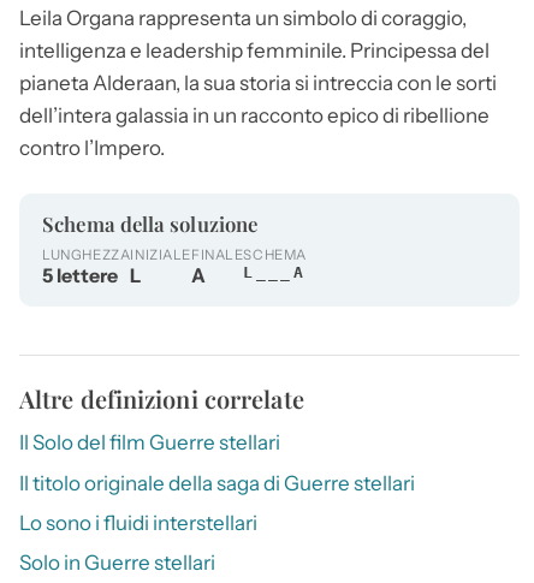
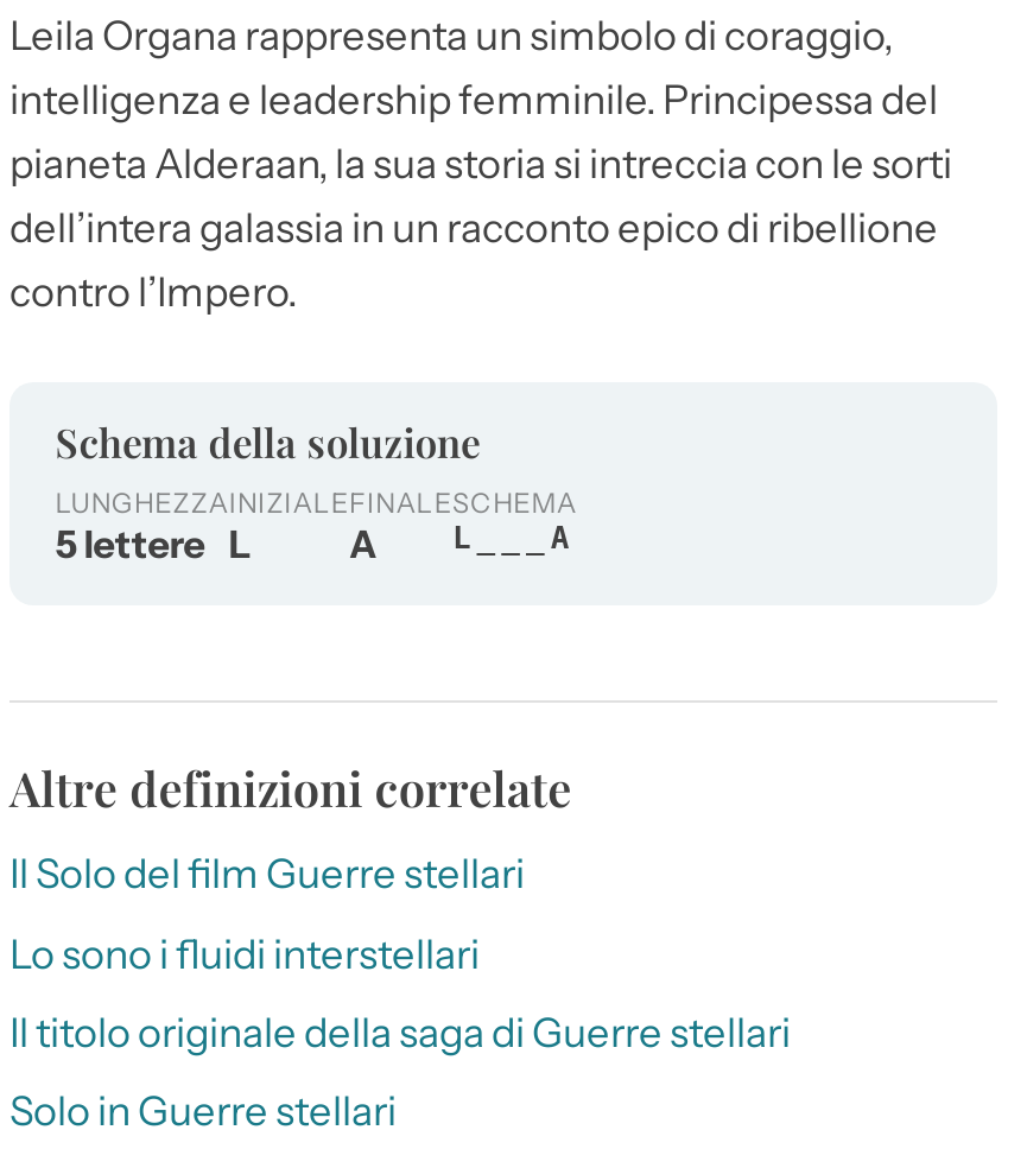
moved [19,471,415,495] -> [9,1009,791,1057]: Il titolo originale della saga di Guerre stellari
moved [19,511,257,535] -> [9,930,480,977]: Lo sono i fluidi interstellari

